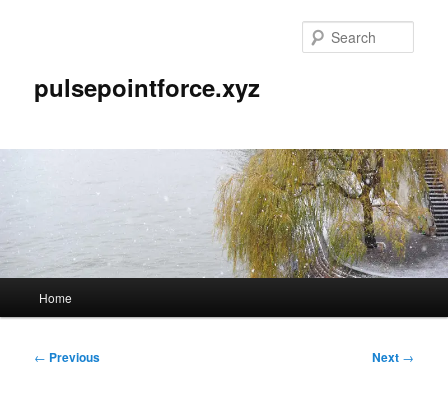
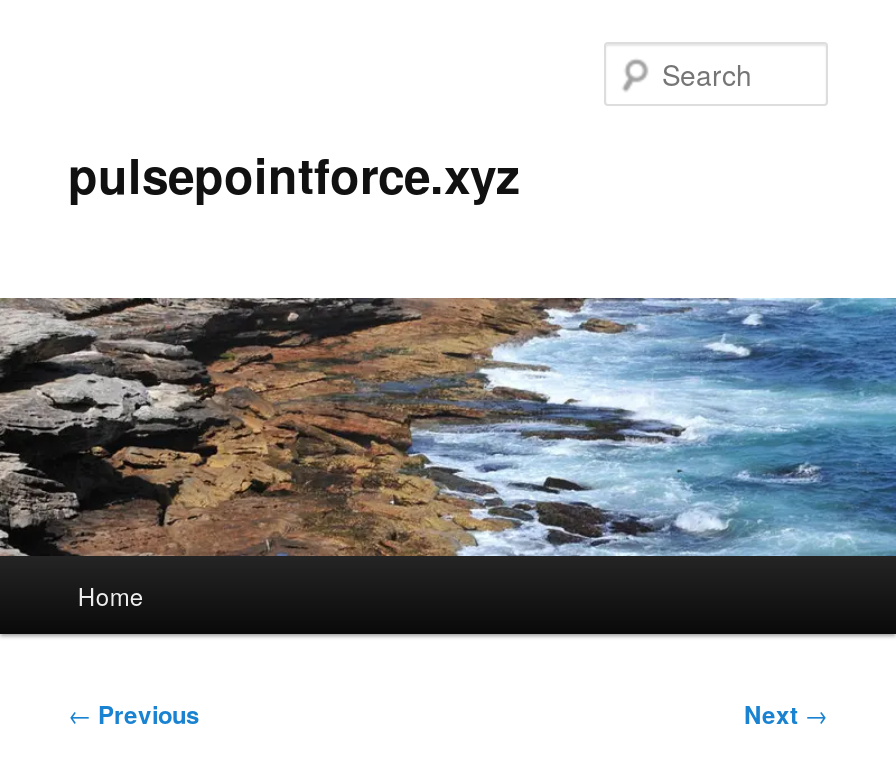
[3,148,445,279] [image] -> [6,296,890,558] [image]

